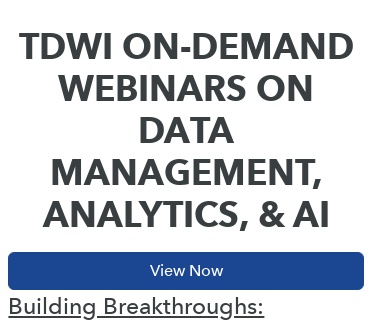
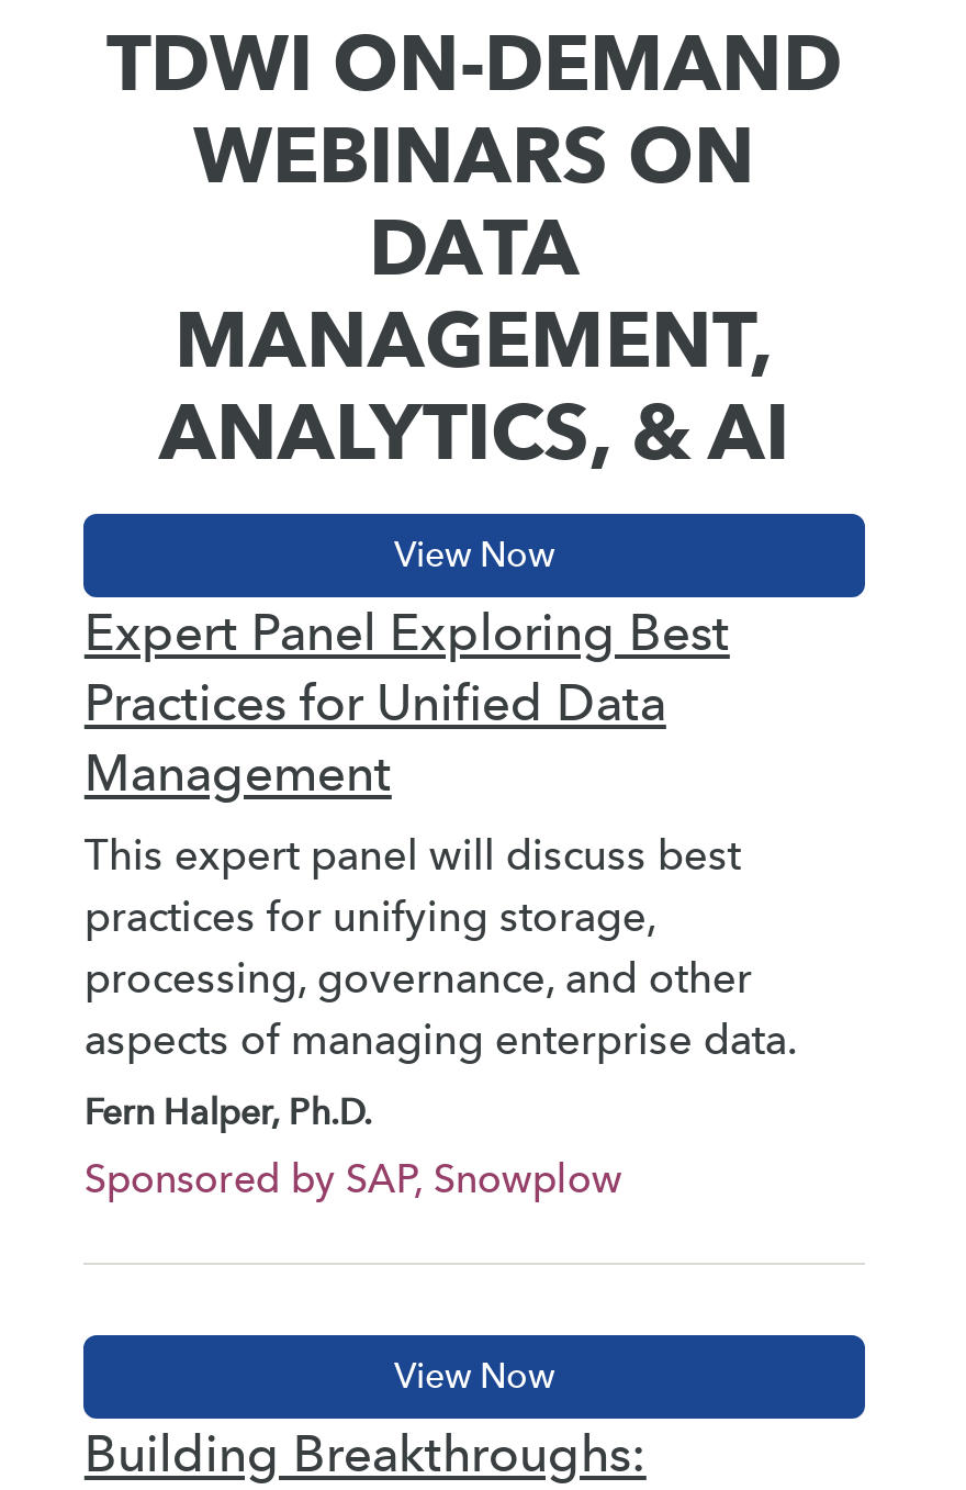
none -> [84,601,798,1203] Expert Panel Exploring Best | Practices for Unified Data | Management | This expert panel will discuss best | practices for unifying storage, | processing, governance, and other | aspects of managing enterprise data. | Fern Halper, Ph.D. | Sponsored by SAP, Snowplow

